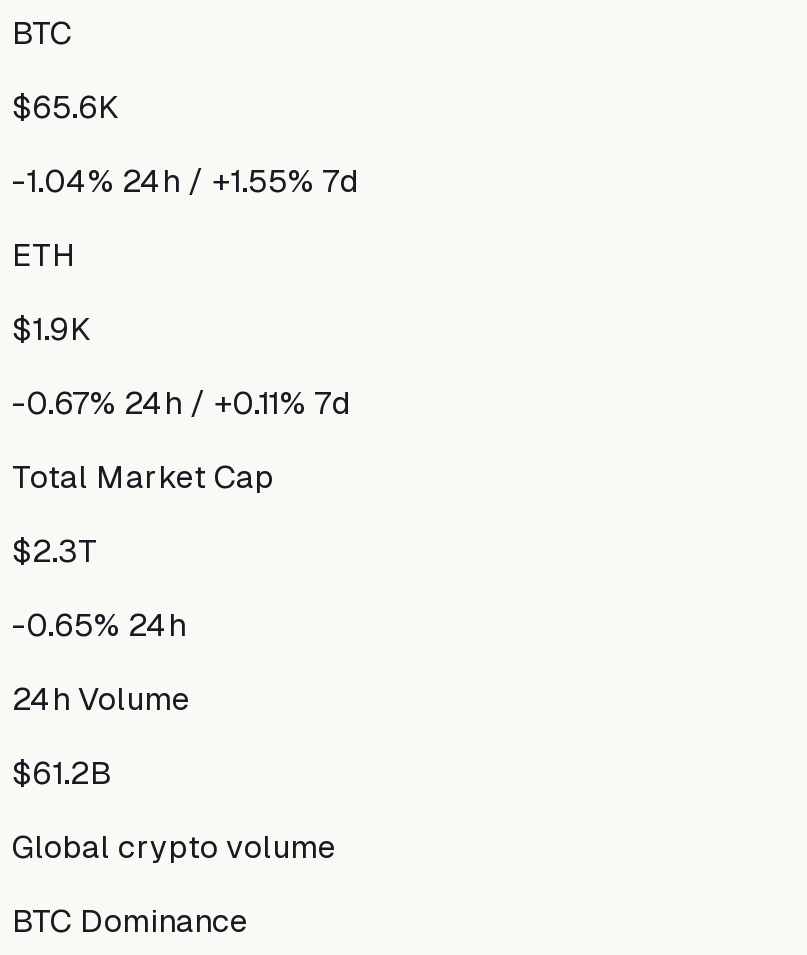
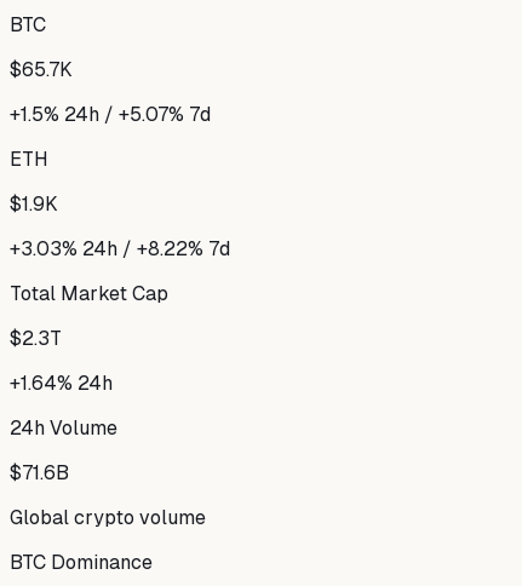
[12,86,120,128] $65.6K -> [10,57,73,83] $65.7K
[12,160,358,202] -1.04% 24h / +1.55% 7d -> [10,102,211,127] +1.5% 24h / +5.07% 7d
[12,382,350,424] -0.67% 24h / +0.11% 7d -> [10,236,230,262] +3.03% 24h / +8.22% 7d
[12,604,186,646] -0.65% 24h -> [10,371,113,396] +1.64% 24h
[12,752,112,794] $61.2B -> [10,460,69,486] $71.6B

